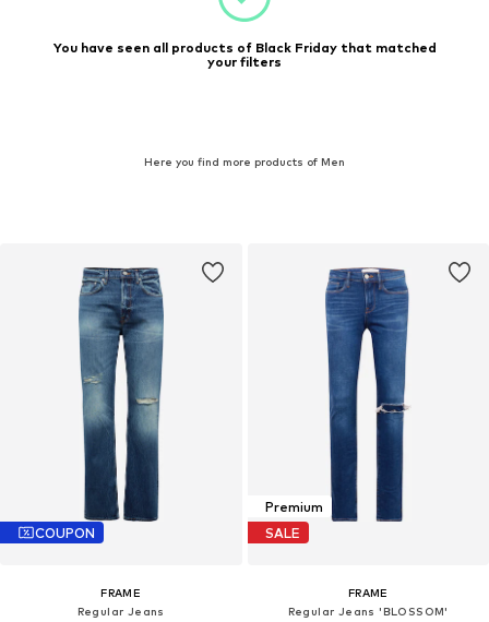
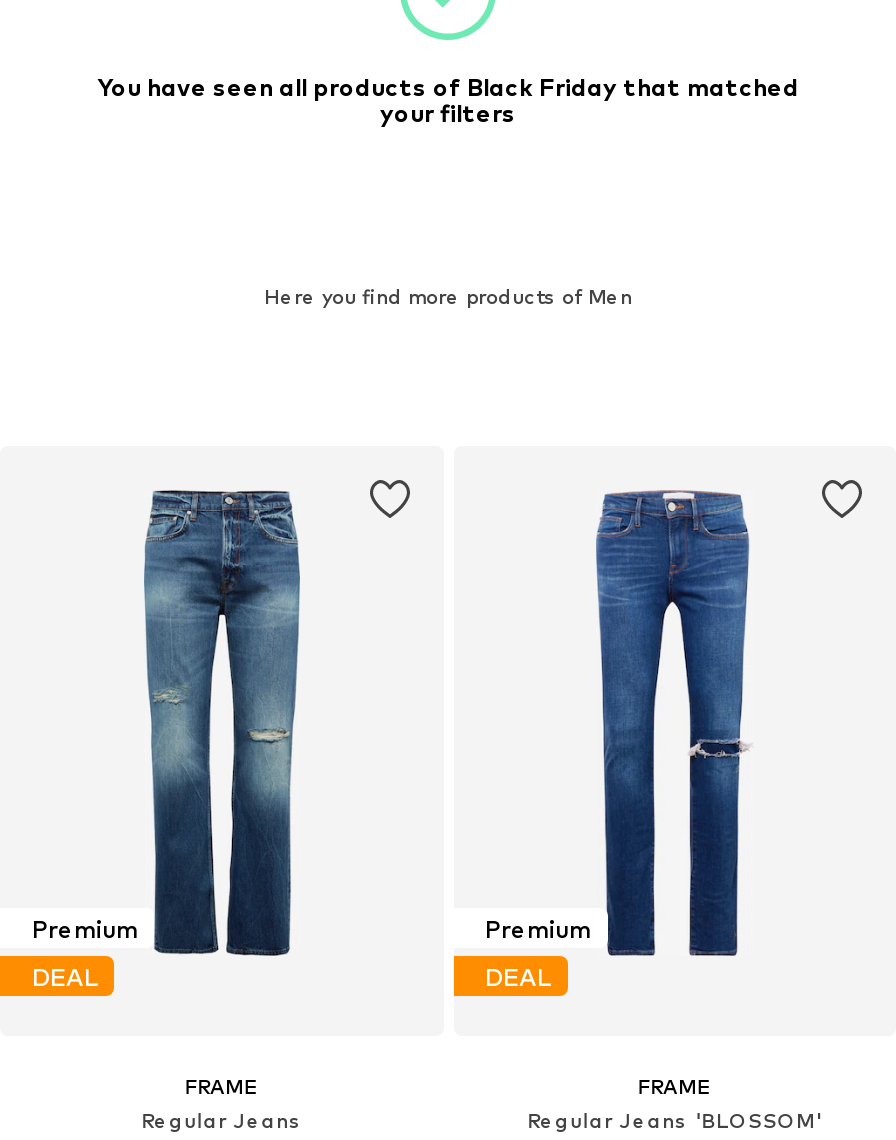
[35,525,95,541] COUPON -> [32,913,138,991] Premium | DEAL
[265,525,300,541] SALE -> [485,961,551,991] DEAL

